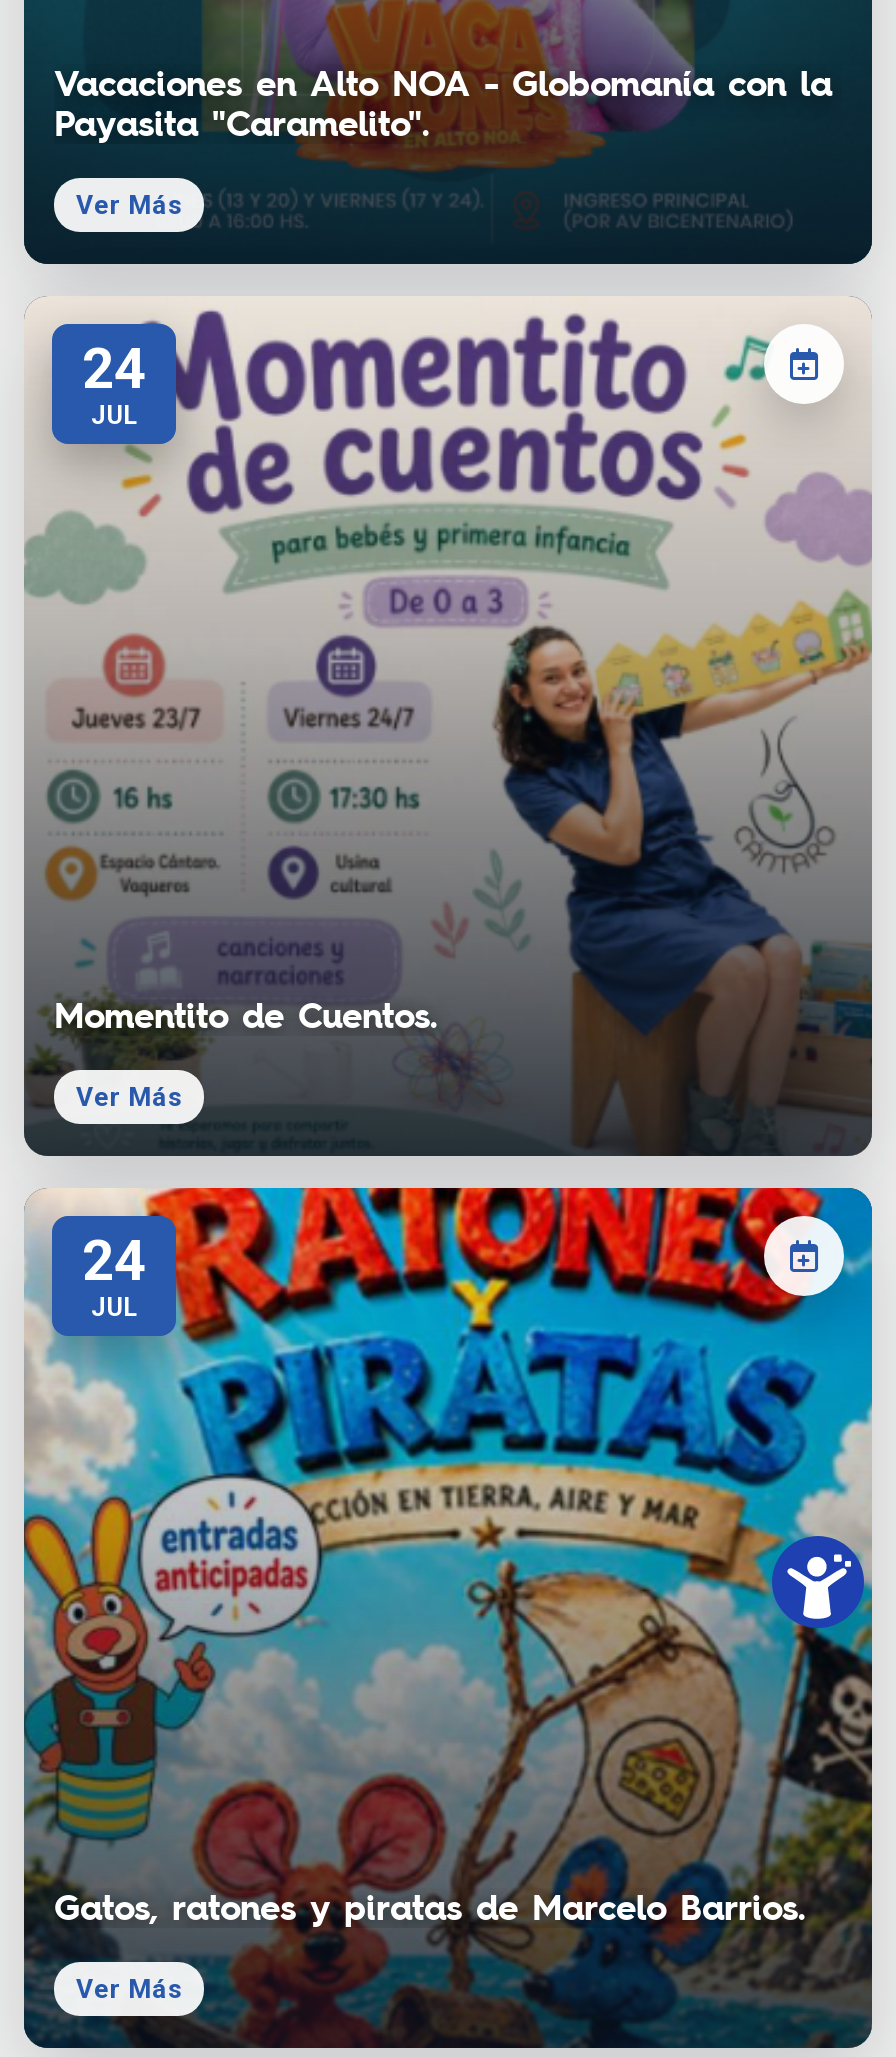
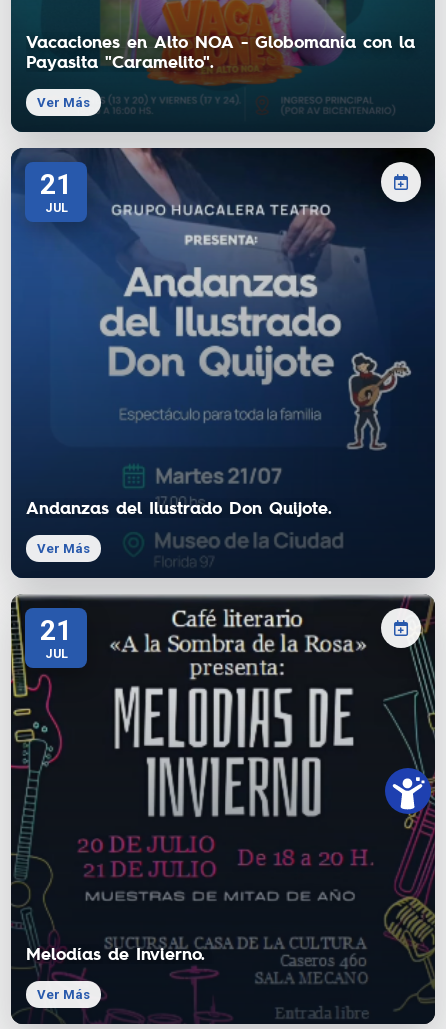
[24,296,874,1156] [image] | 24 -> [10,147,436,577] [image] | 21
[54,992,438,1040] Momentito de Cuentos. -> [26,496,332,520] Andanzas del Ilustrado Don Quijote.
[22,1186,874,2046] [image] | 24 -> [10,594,436,1024] [image] | 21
[54,1884,806,1932] Gatos, ratones y piratas de Marcelo Barrios. -> [26,942,205,966] Melodías de Invierno.

